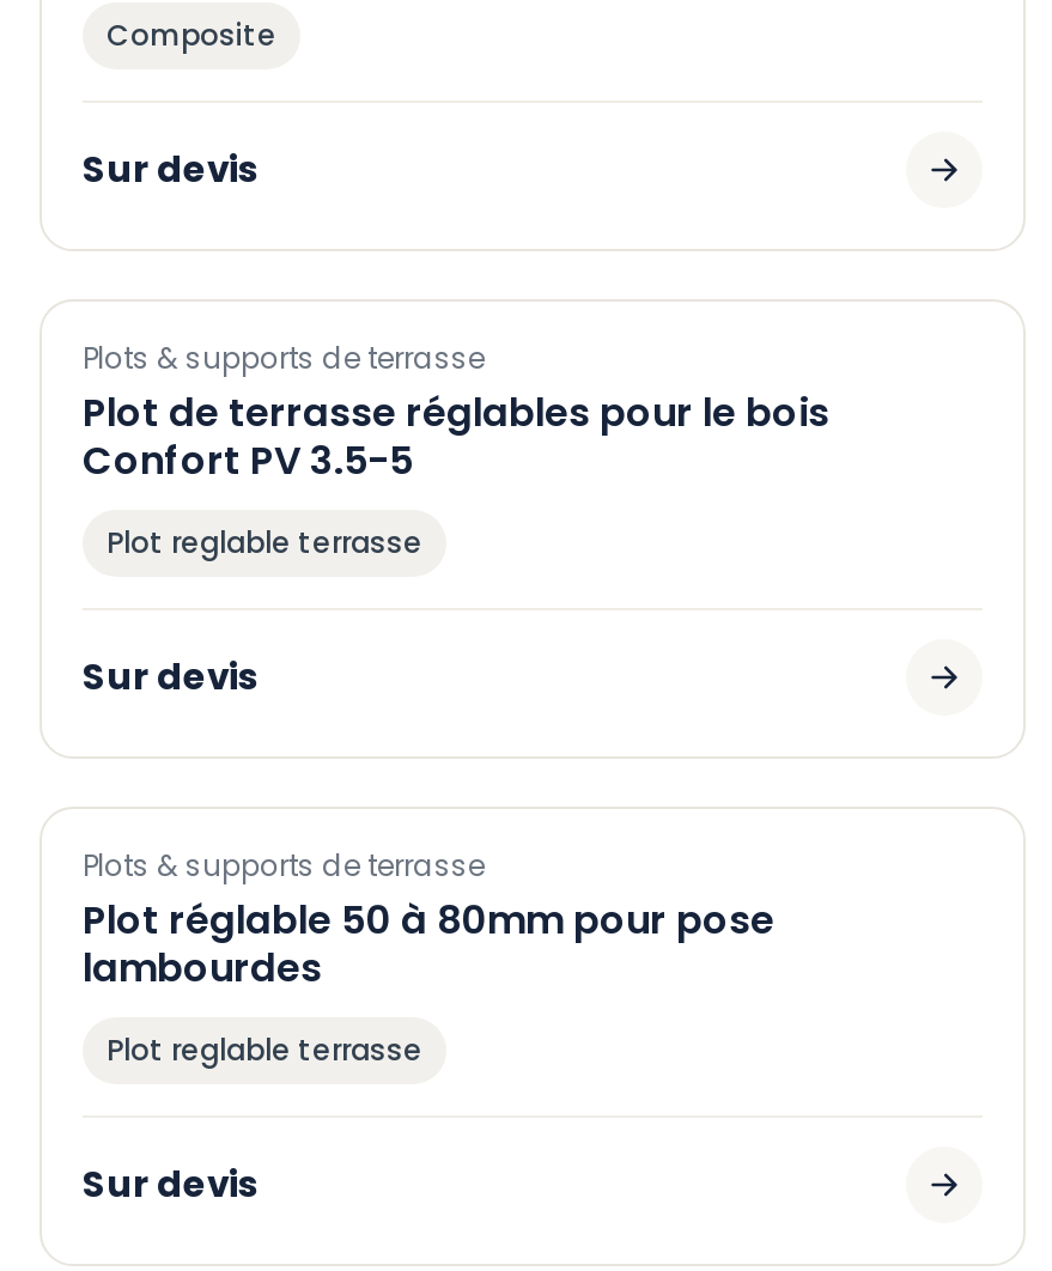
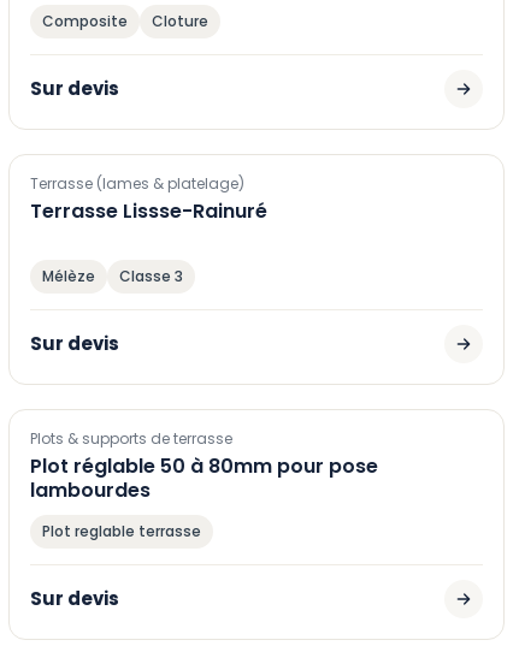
none -> [152,11,208,32] Cloture
[83,338,829,489] Plots & supports de terrasse | Plot de terrasse réglables pour le bois | Confort PV 3.5-5 -> [30,174,267,225] Terrasse (lames & platelage) | Terrasse Lissse-Rainuré
[107,523,422,563] Plot reglable terrasse -> [42,266,183,287] Mélèze | Classe 3

